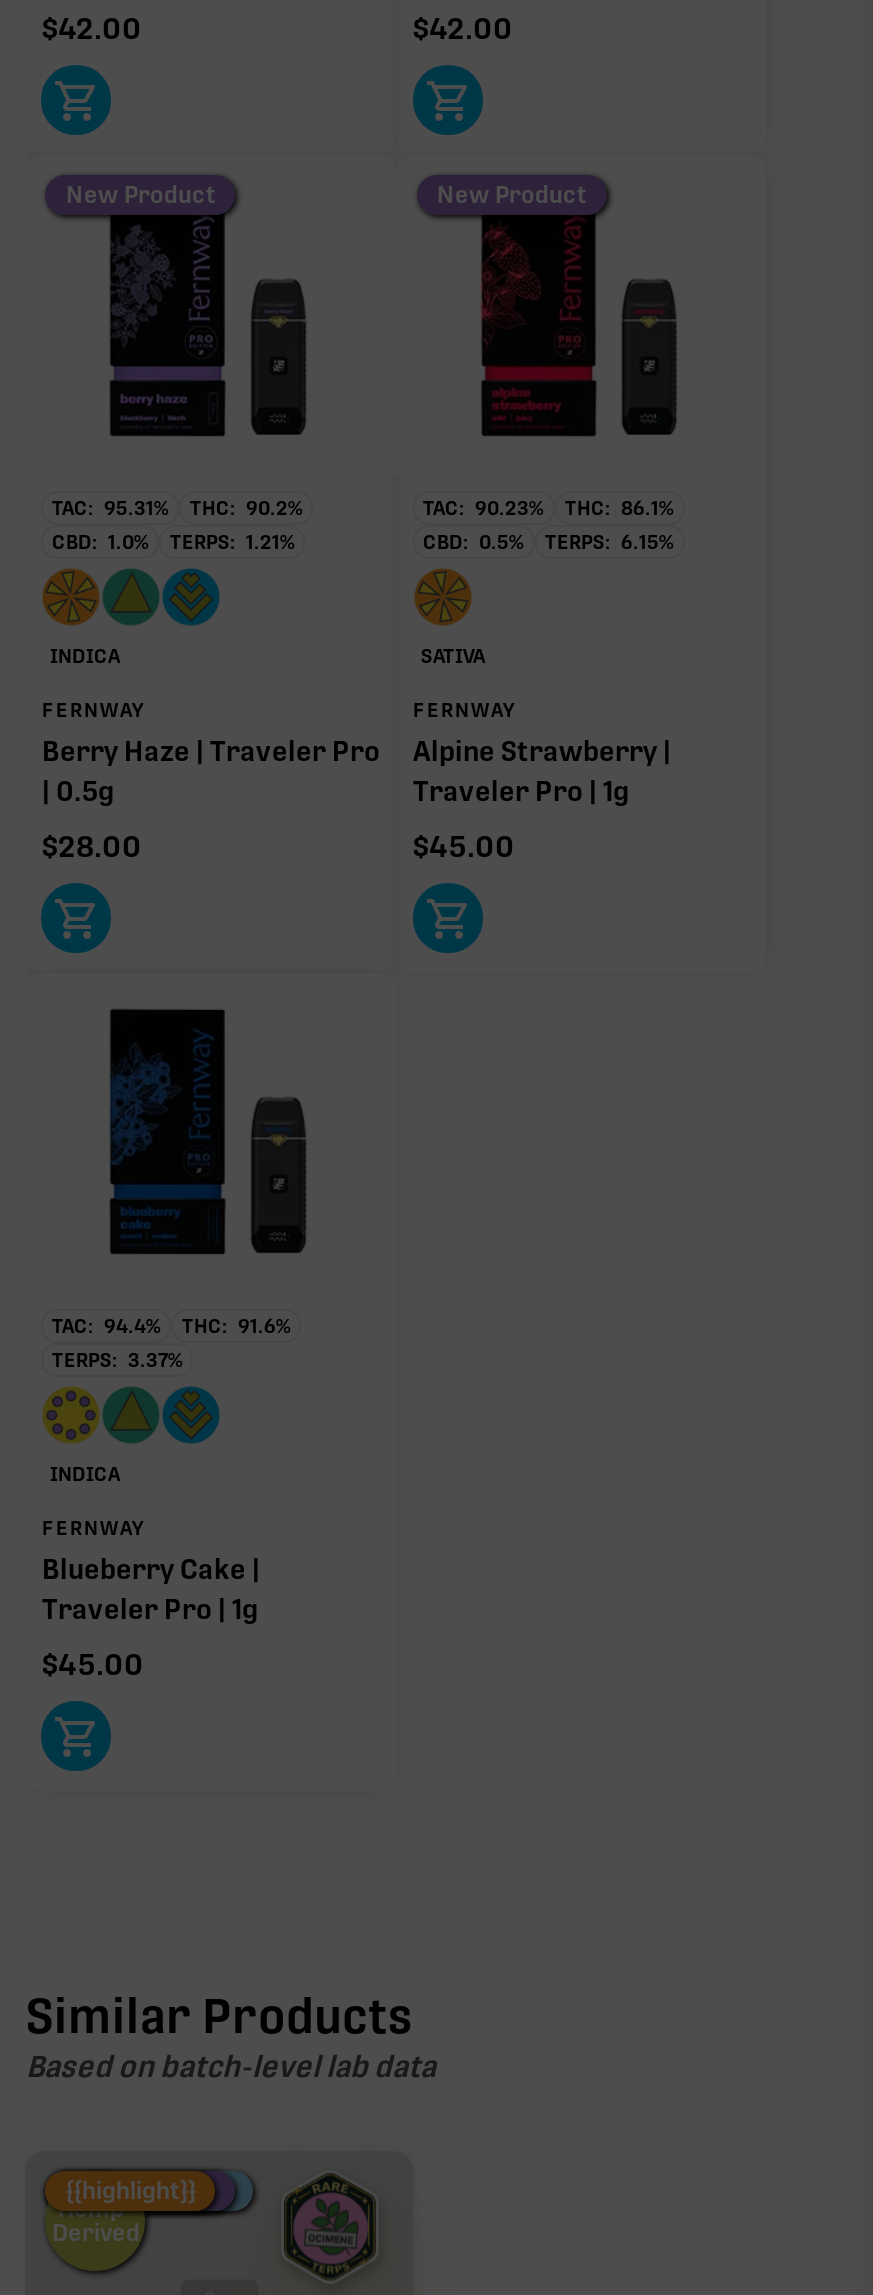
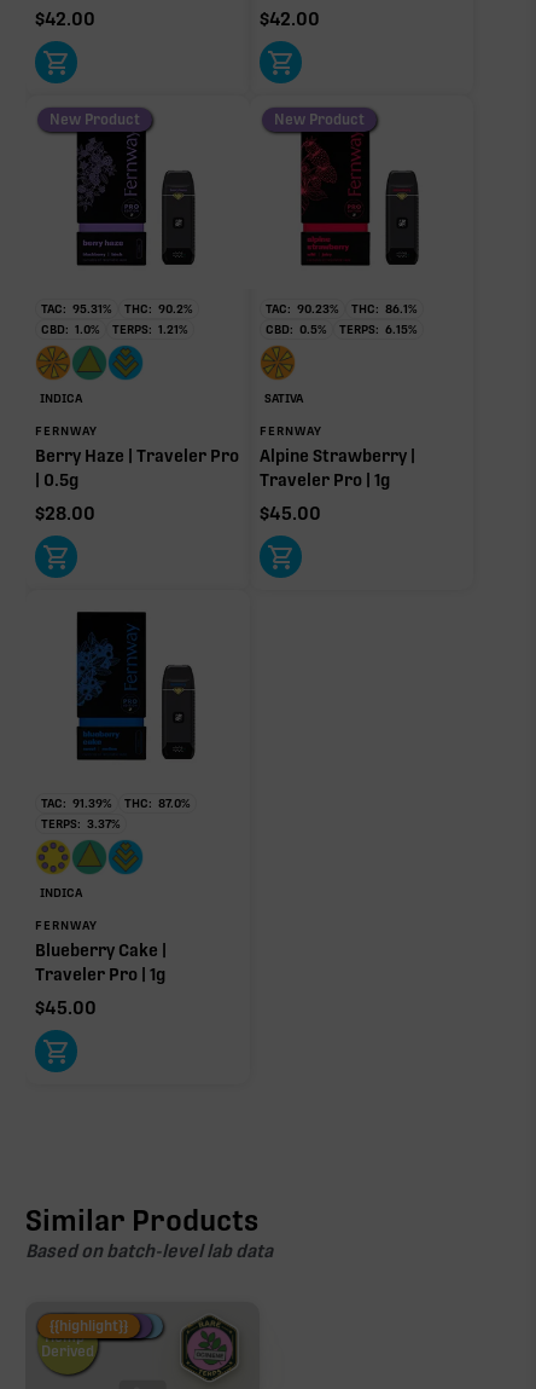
[52,1314,162,1336] TAC: 94.4% -> [42,796,113,810] TAC: 91.39%
[182,1314,292,1336] THC: 91.6% -> [125,796,191,810] THC: 87.0%

